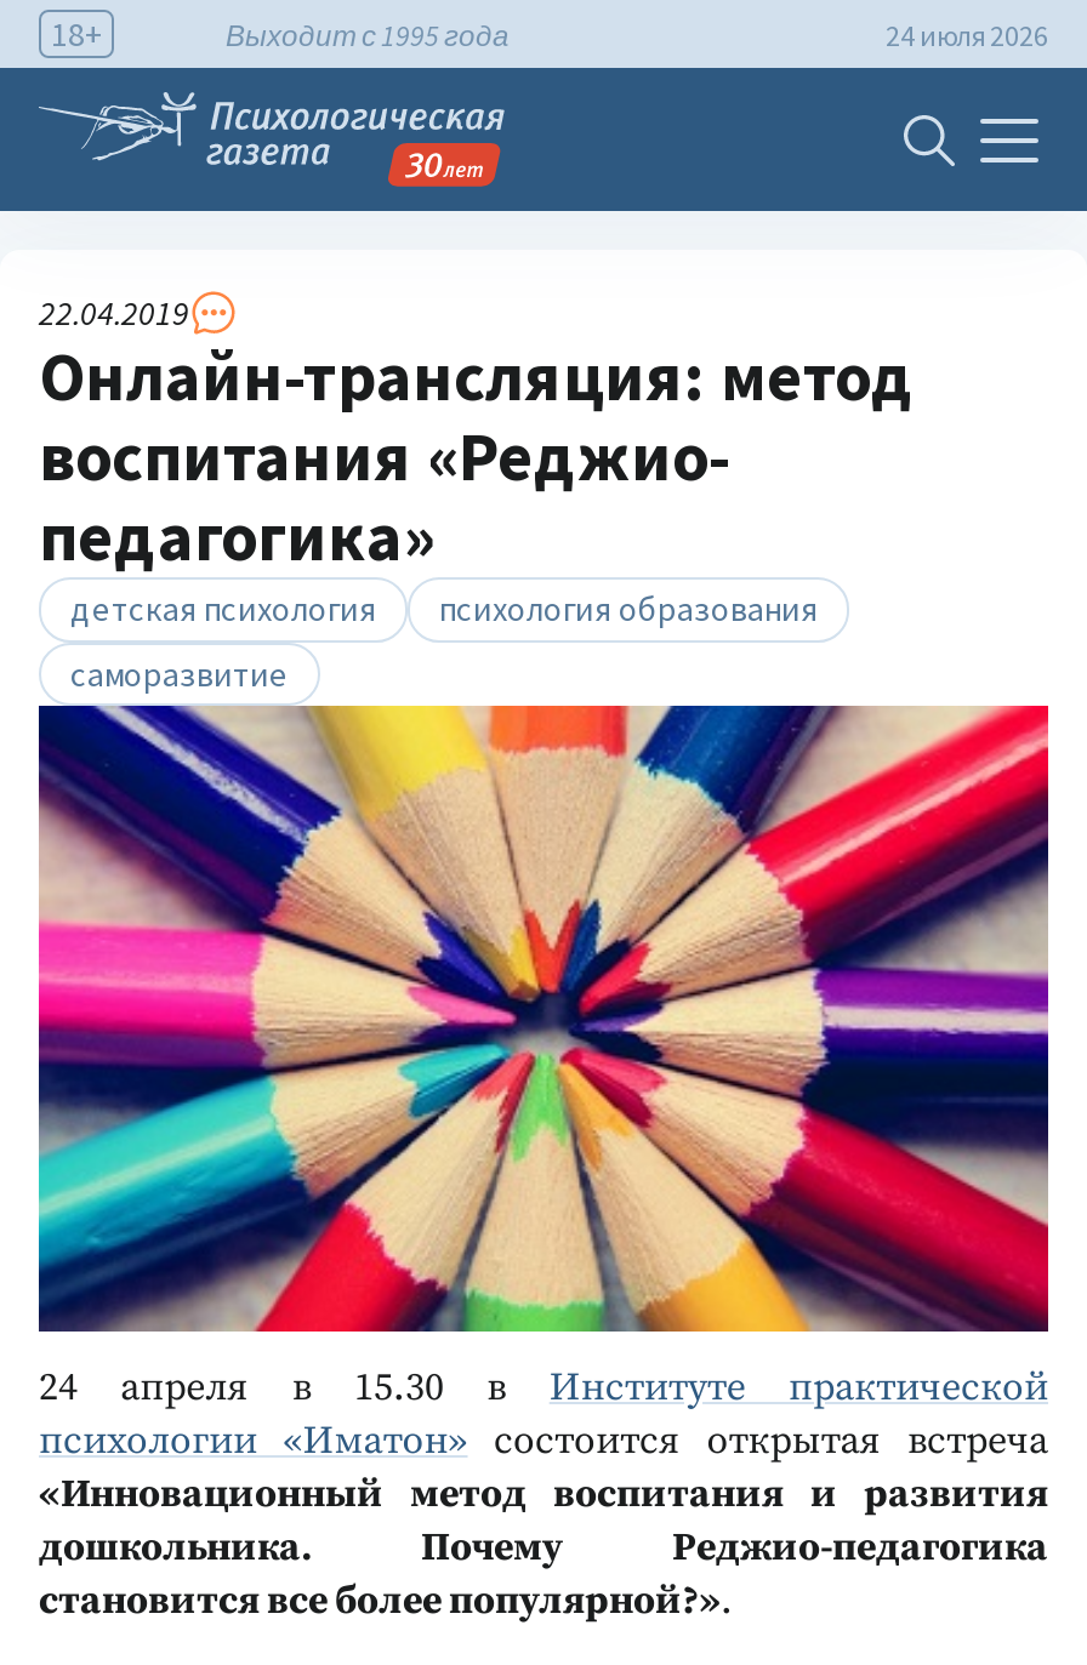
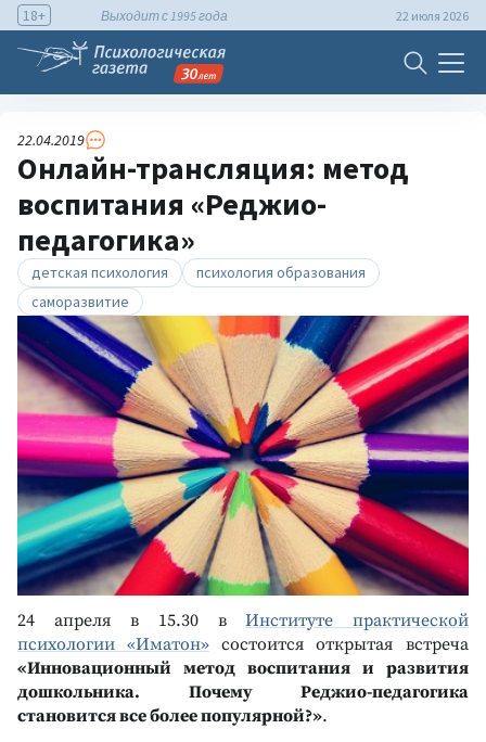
[886,16,1048,52] 24 июля 2026 -> [396,7,469,23] 22 июля 2026

